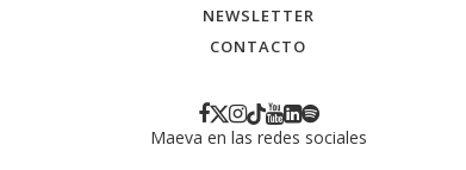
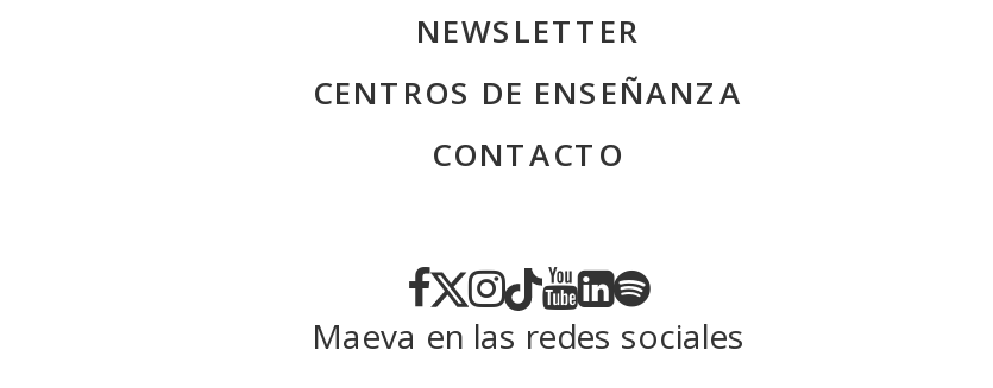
none -> [313,72,743,115] CENTROS DE ENSEÑANZA

